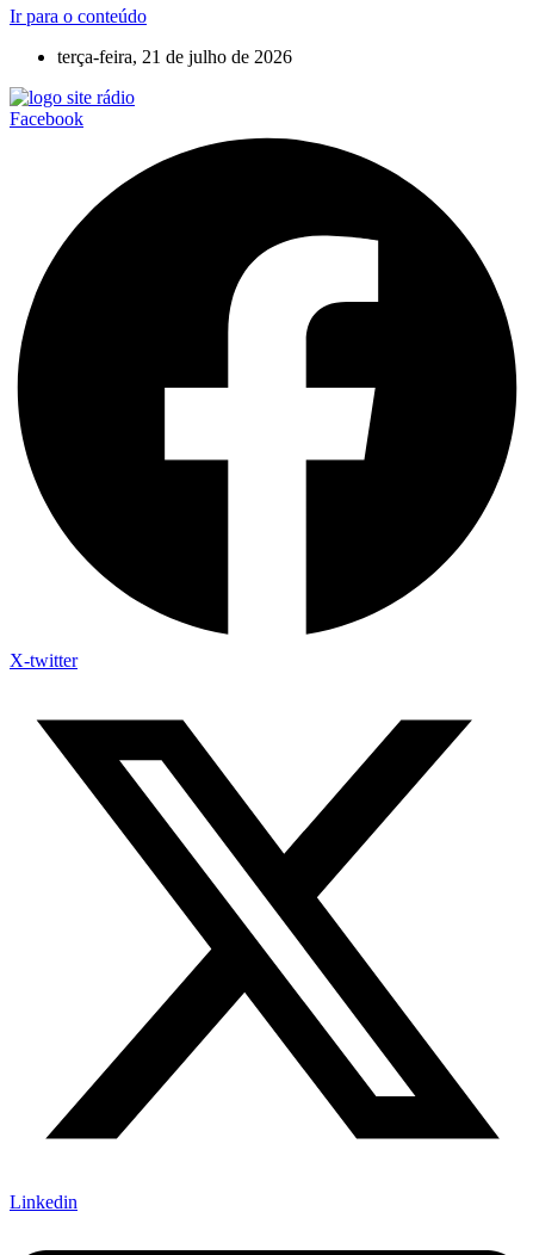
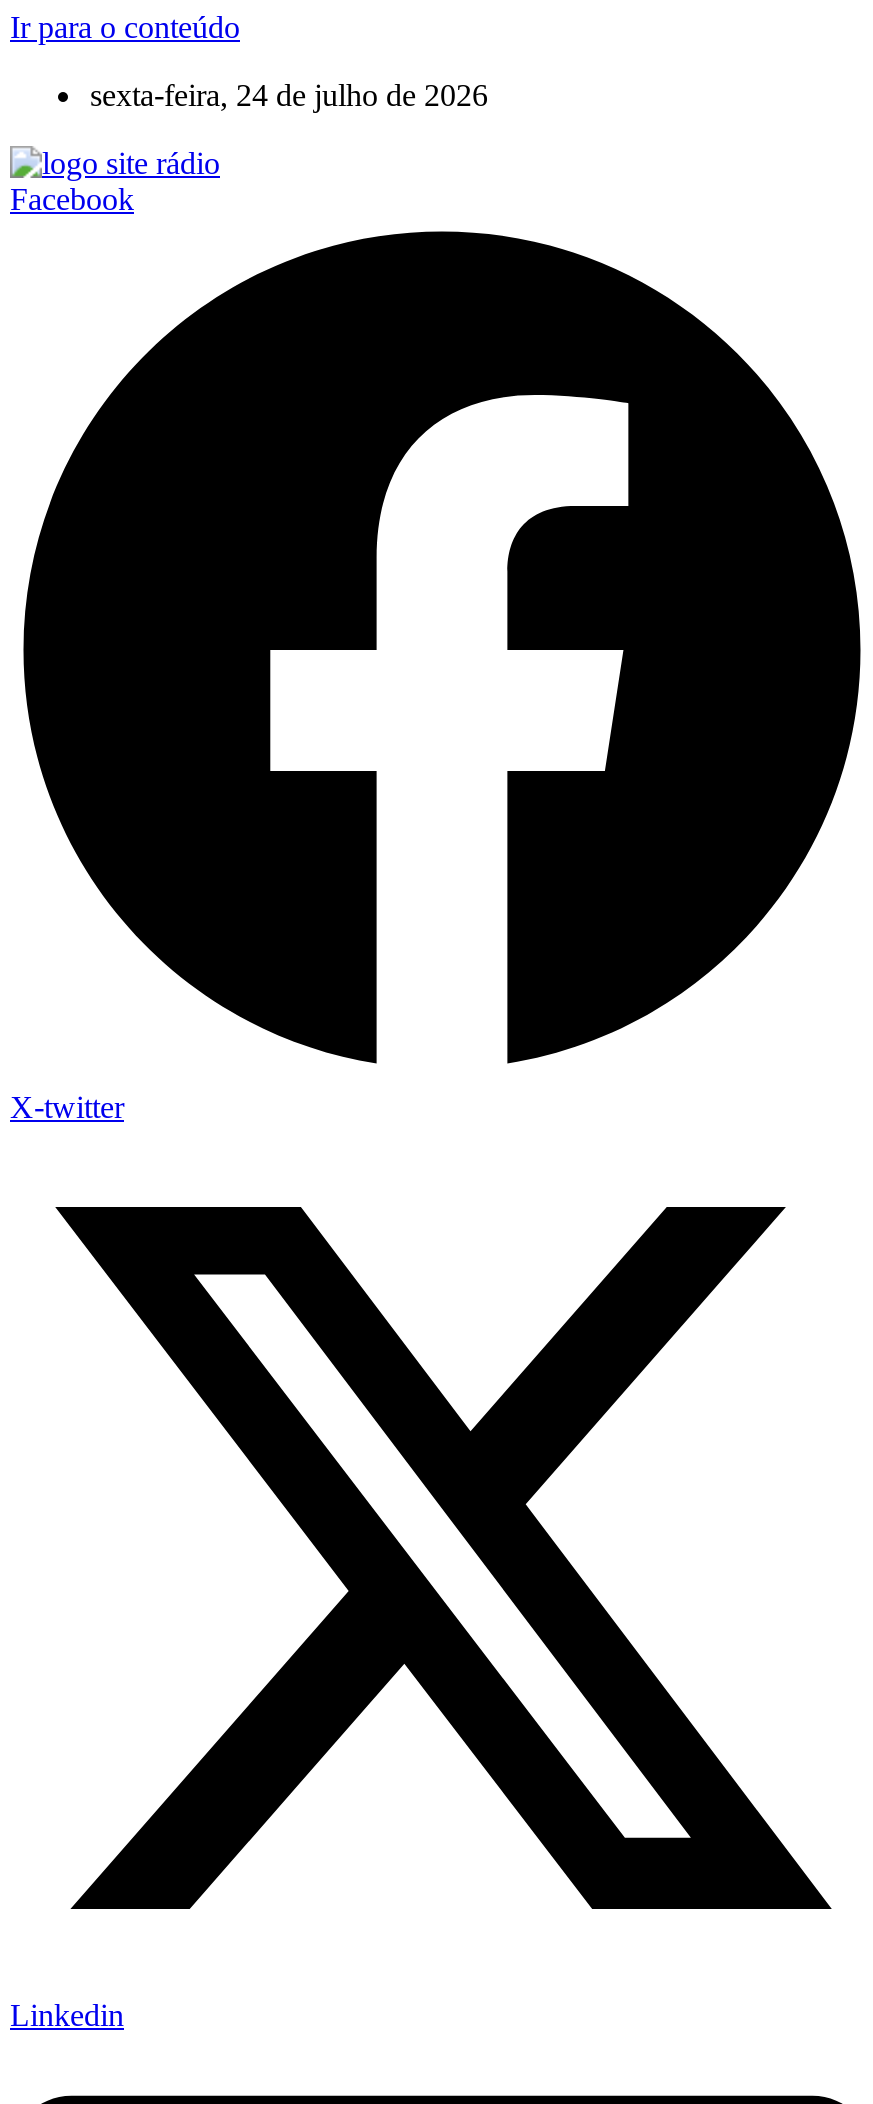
[57,47,292,67] terça-feira, 21 de julho de 2026 -> [90,78,488,112] sexta-feira, 24 de julho de 2026

